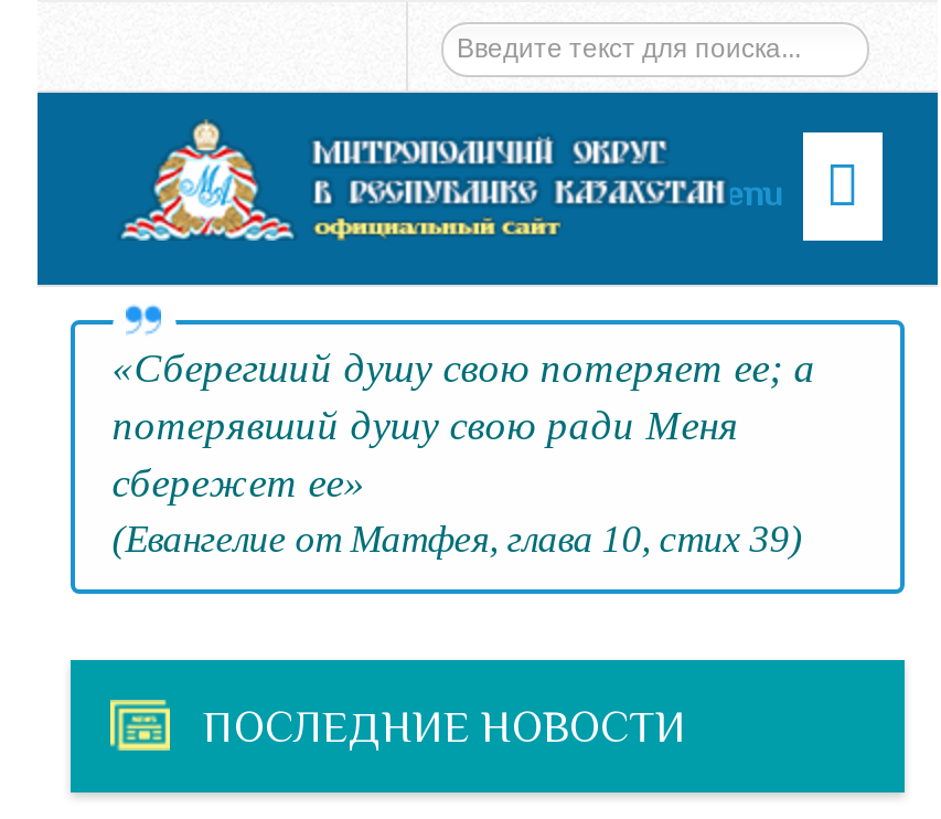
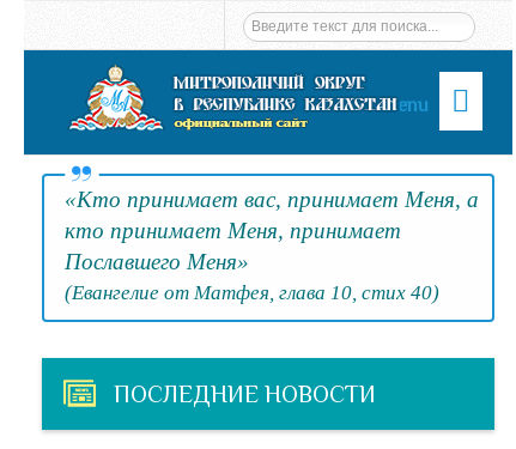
[112,345,816,562] «Сберегший душу свою потеряет ее; а | потерявший душу свою ради Меня | сбережет ее» | (Евангелие от Матфея, глава 10, стих 39) -> [64,187,479,305] «Кто принимает вас, принимает Меня, а | кто принимает Меня, принимает | Пославшего Меня» | (Евангелие от Матфея, глава 10, стих 40)

